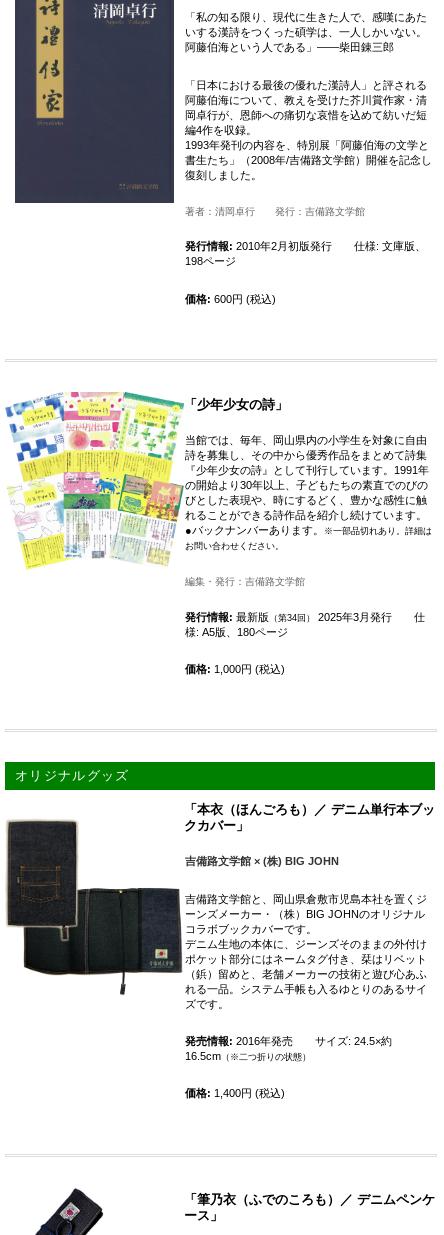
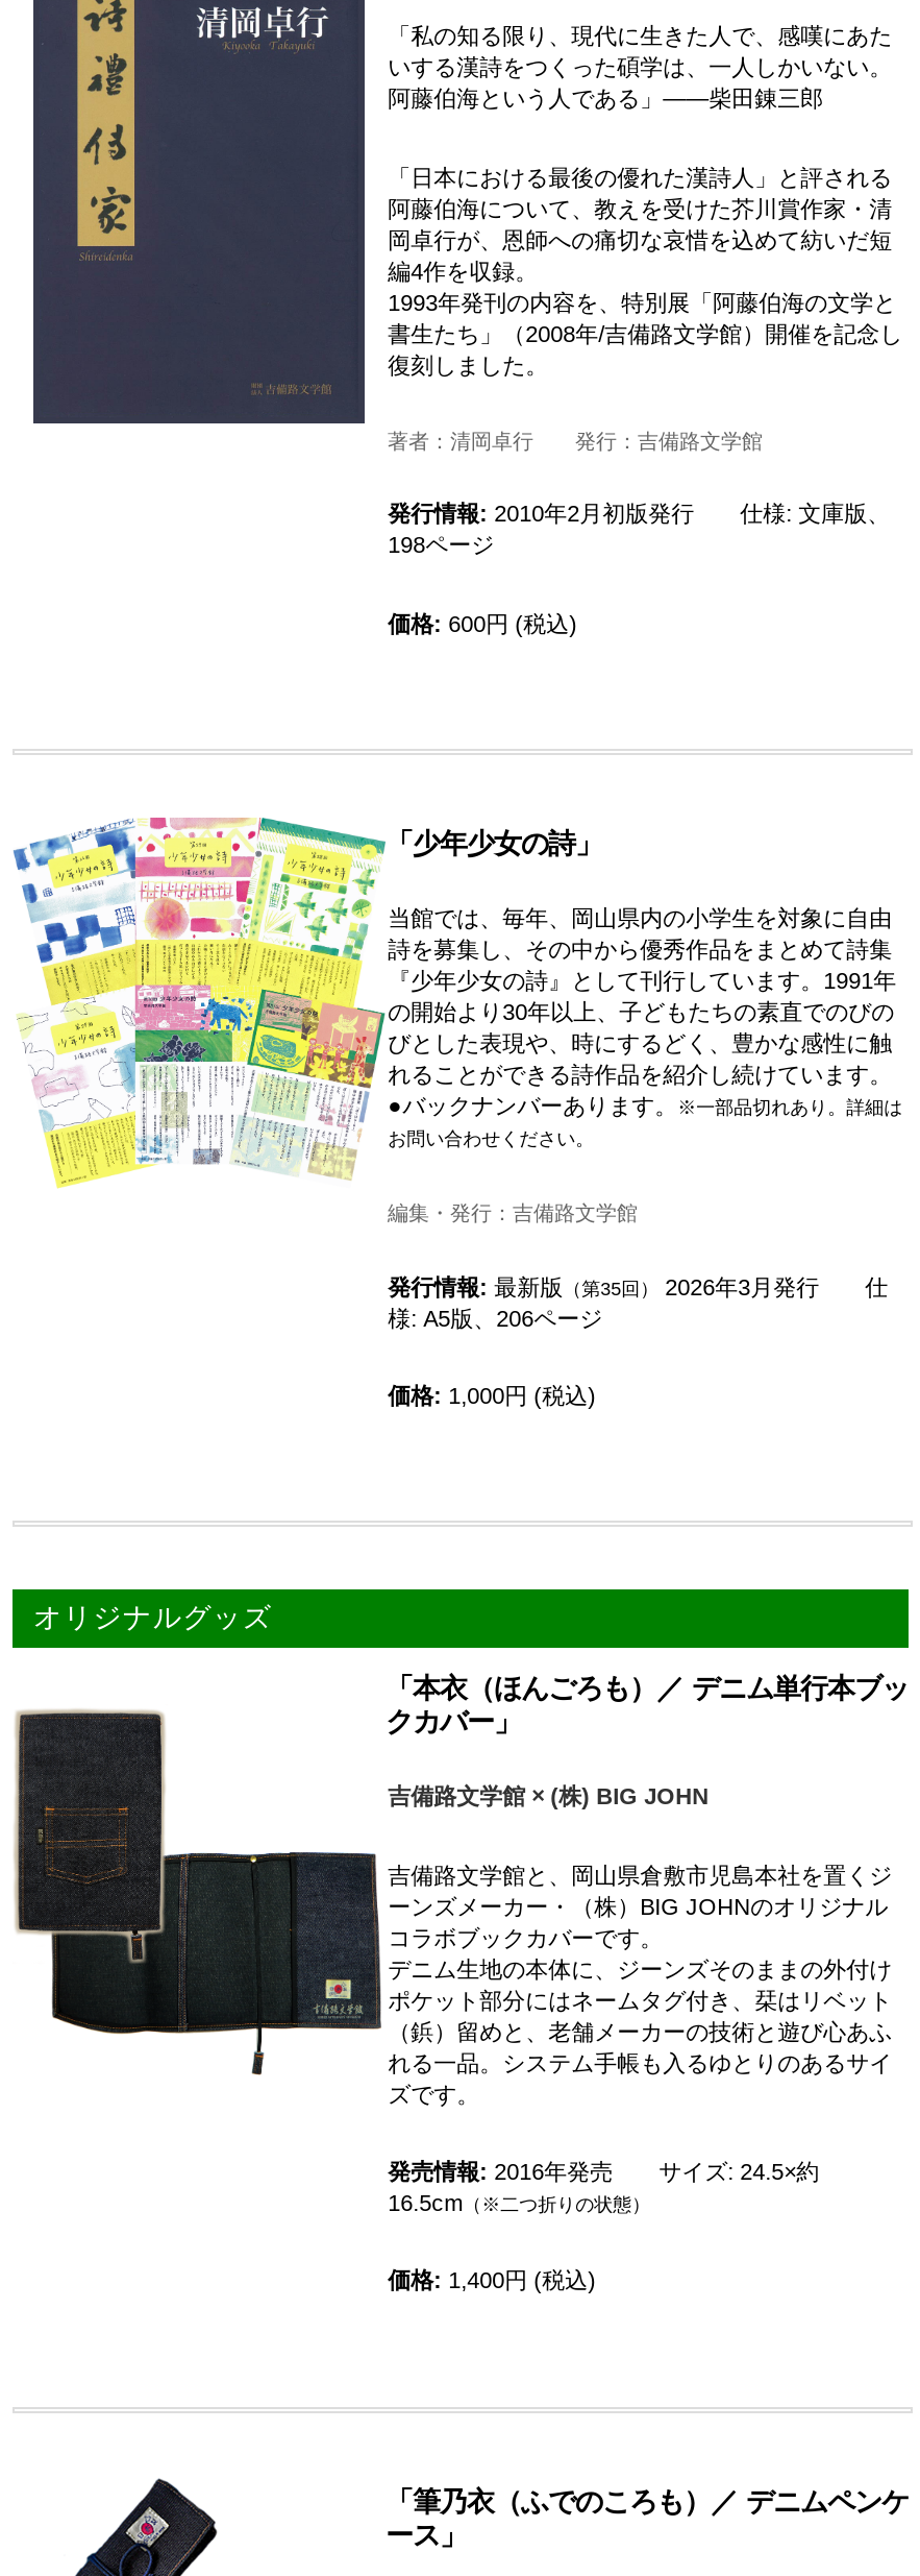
[185,611,425,623] 発行情報:最新版（第34回）2025年3月発行 仕 -> [388,1274,888,1299] 発行情報:最新版（第35回）2026年3月発行 仕
[185,626,288,638] 様: A5版、180ページ -> [388,1305,602,1330] 様: A5版、206ページ

